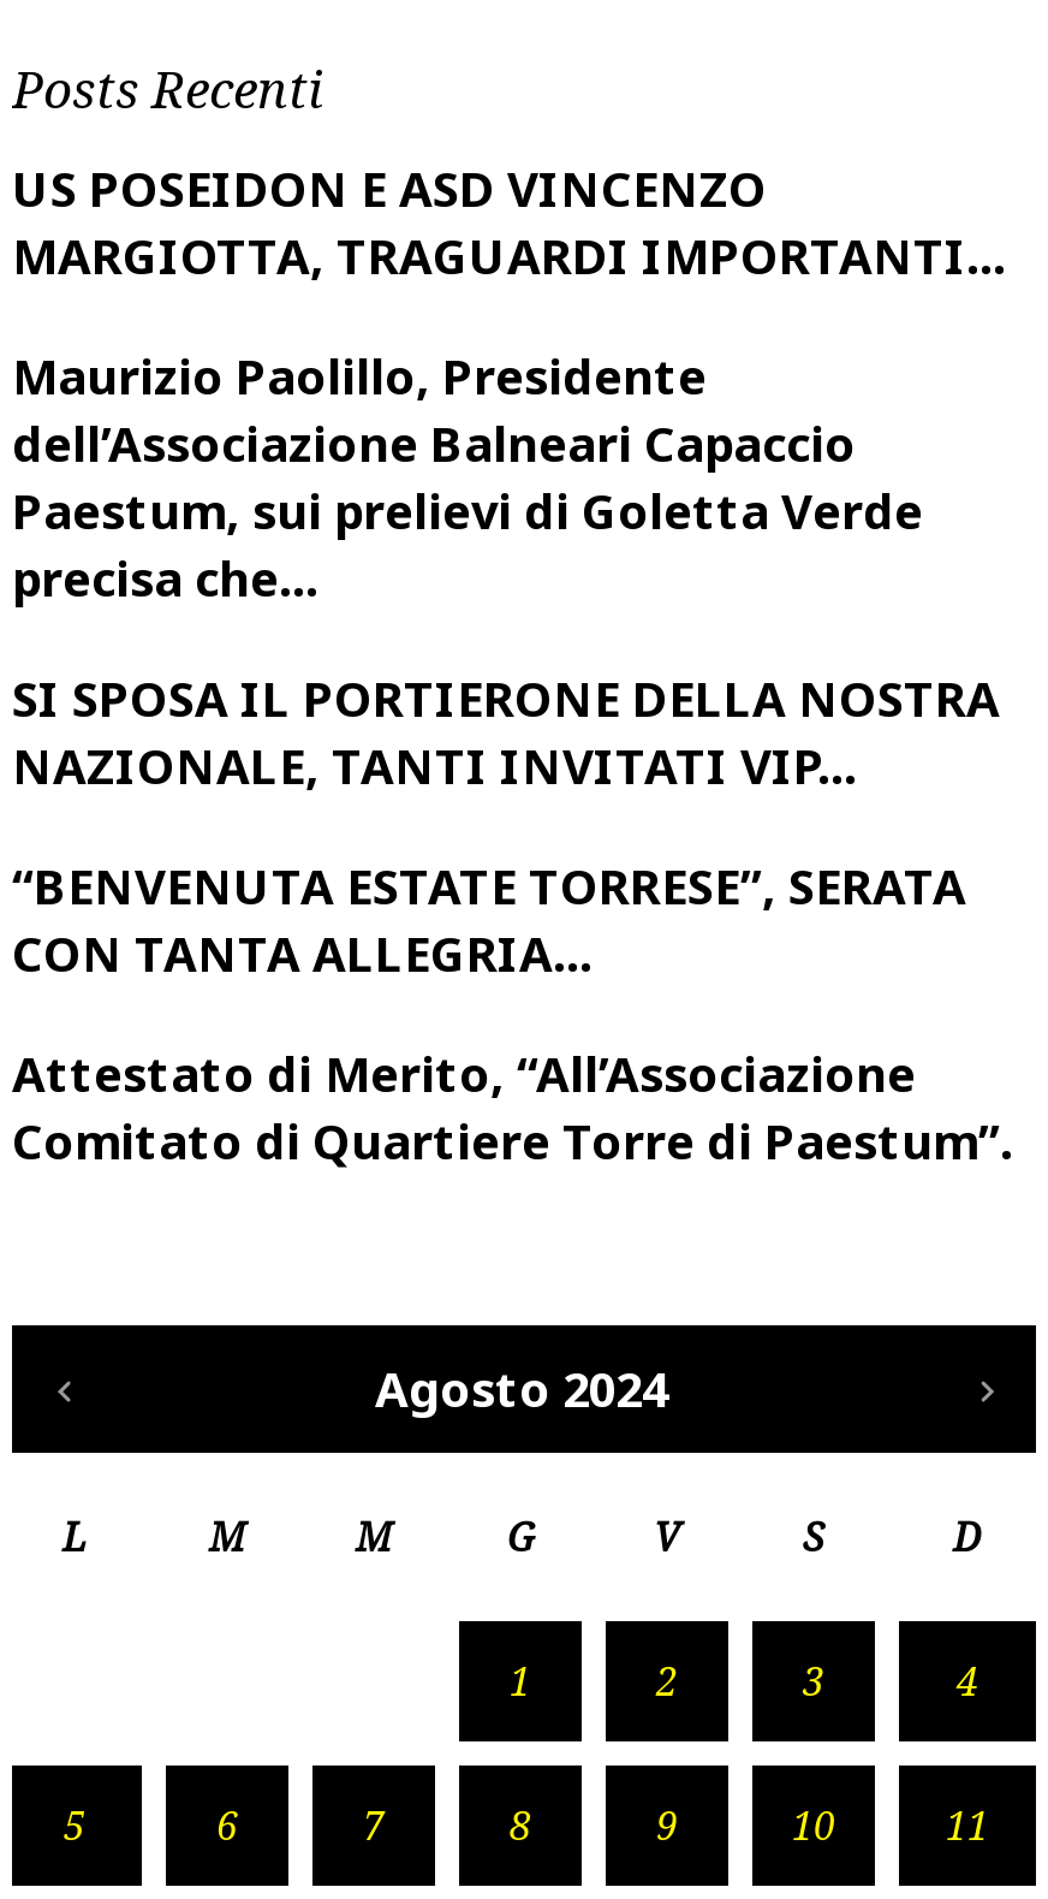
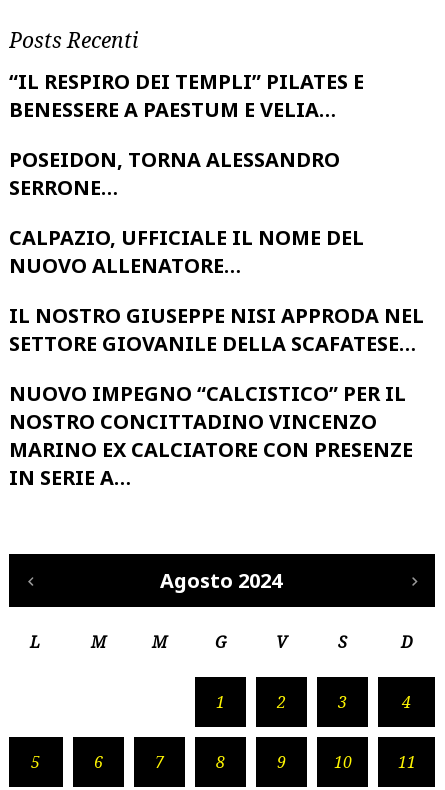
[12,156,1007,288] US POSEIDON E ASD VINCENZO | MARGIOTTA, TRAGUARDI IMPORTANTI… -> [9,68,364,123] “IL RESPIRO DEI TEMPLI” PILATES E | BENESSERE A PAESTUM E VELIA…
[12,344,923,611] Maurizio Paolillo, Presidente | dell’Associazione Balneari Capaccio | Paestum, sui prelievi di Goletta Verde | precisa che… -> [9,146,340,201] POSEIDON, TORNA ALESSANDRO | SERRONE…
[12,666,1000,798] SI SPOSA IL PORTIERONE DELLA NOSTRA | NAZIONALE, TANTI INVITATI VIP… -> [9,224,364,279] CALPAZIO, UFFICIALE IL NOME DEL | NUOVO ALLENATORE…
[12,854,966,986] “BENVENUTA ESTATE TORRESE”, SERATA | CON TANTA ALLEGRIA… -> [9,302,424,357] IL NOSTRO GIUSEPPE NISI APPRODA NEL | SETTORE GIOVANILE DELLA SCAFATESE…
[12,1041,1012,1174] Attestato di Merito, “All’Associazione | Comitato di Quartiere Torre di Paestum”. -> [9,380,413,491] NUOVO IMPEGNO “CALCISTICO” PER IL | NOSTRO CONCITTADINO VINCENZO | MARINO EX CALCIATORE CON PRESENZE | IN SERIE A…

